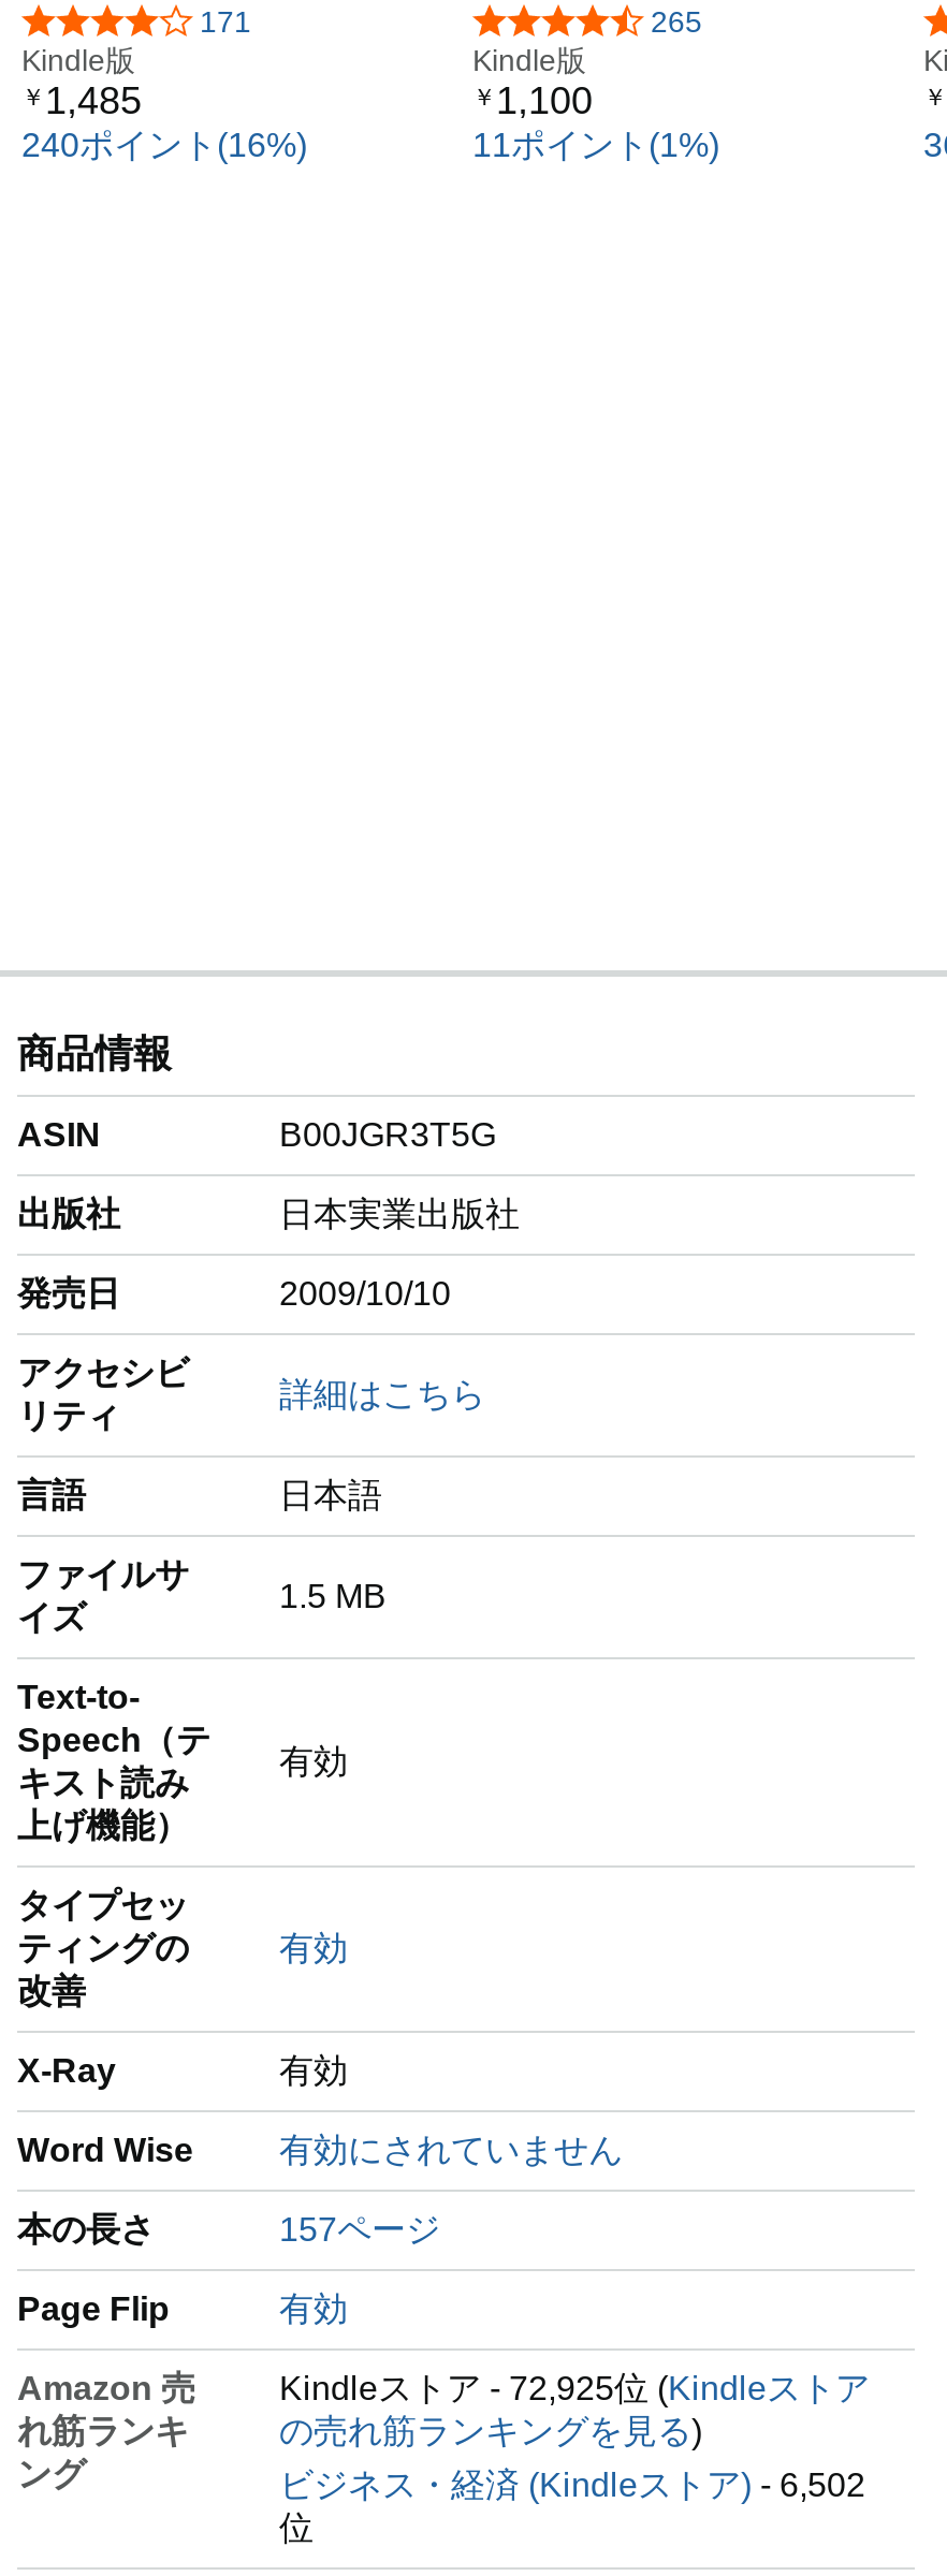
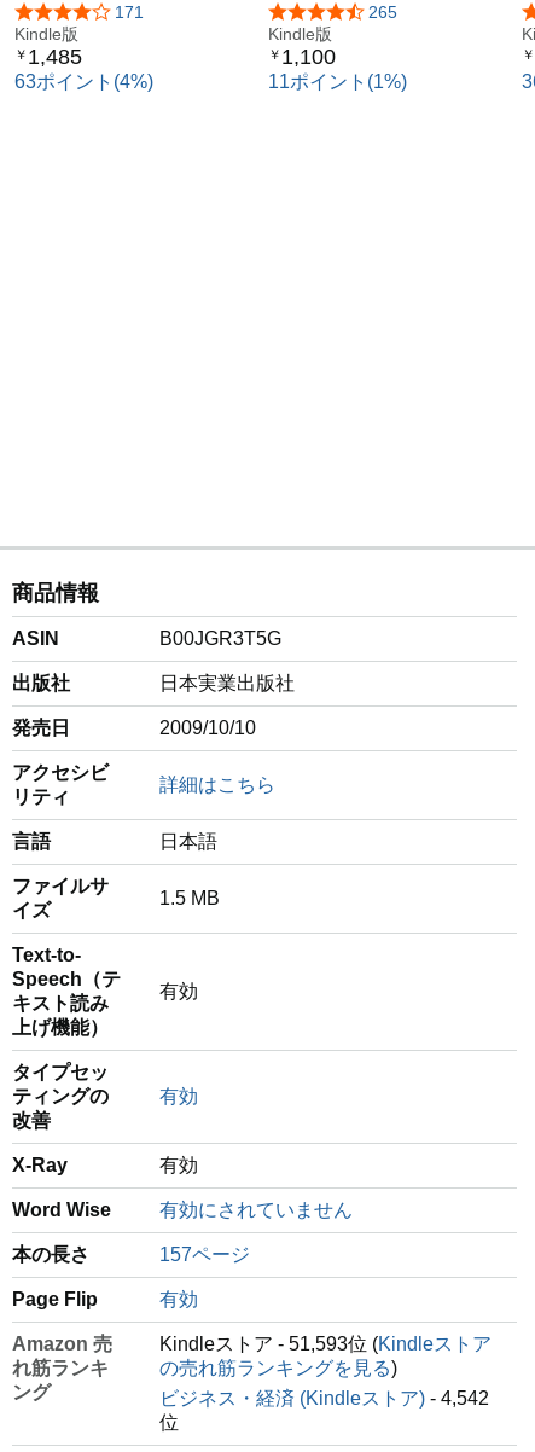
[21,128,307,164] 240ポイント(16%) -> [14,72,153,92] 63ポイント(4%)
[279,2369,870,2405] Kindleストア - 72,925位 (Kindleストア -> [159,1333,492,1354] Kindleストア - 51,593位 (Kindleストア
[279,2465,865,2502] ビジネス・経済 (Kindleストア) - 6,502 -> [159,1387,489,1408] ビジネス・経済 (Kindleストア) - 4,542

